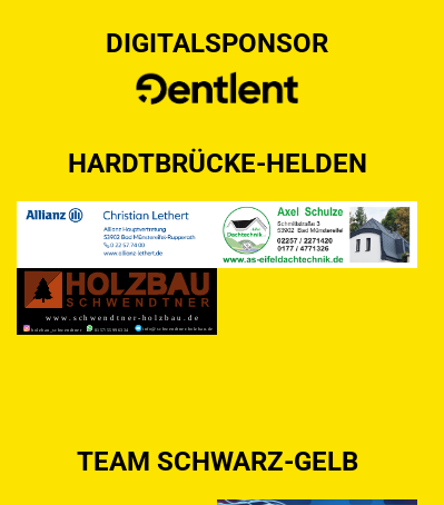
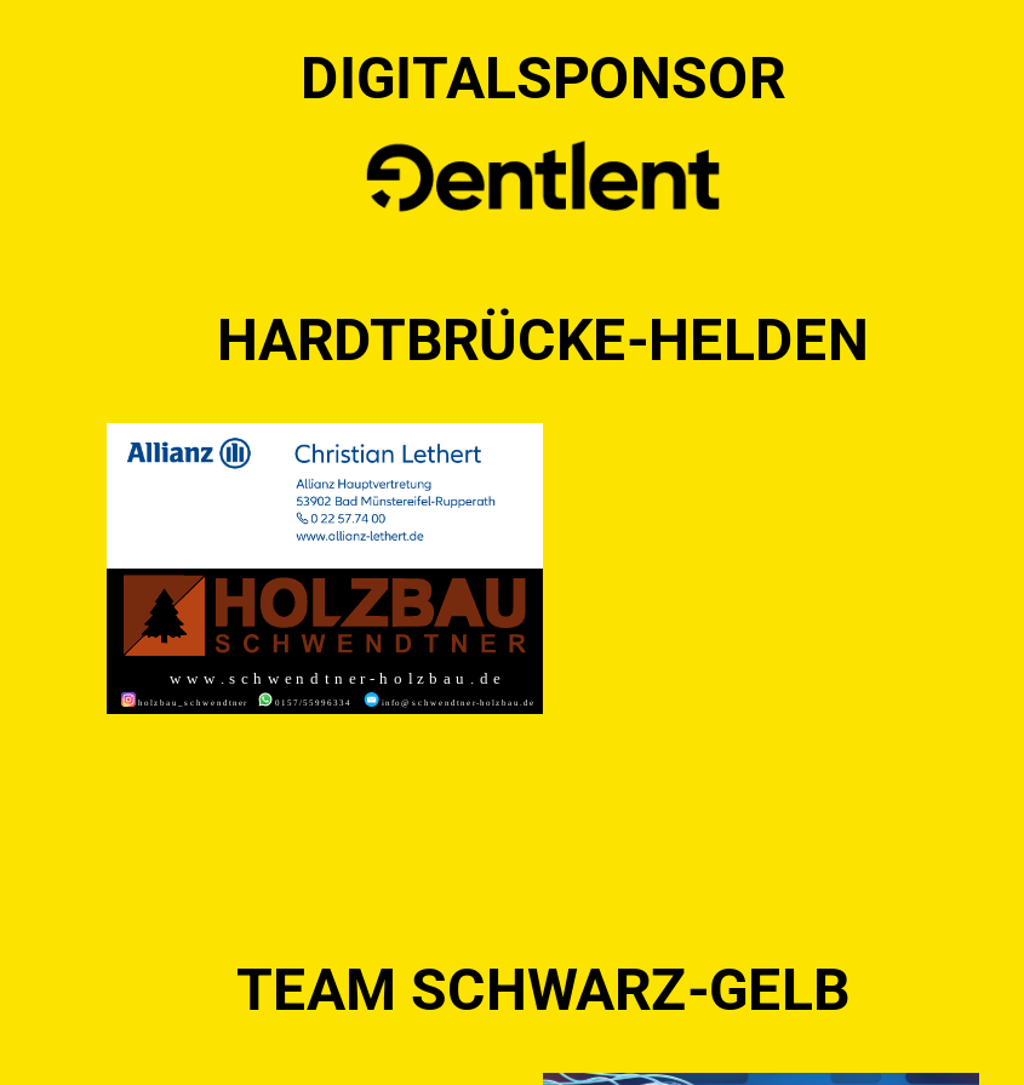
[217,200,418,269] [image] -> none

